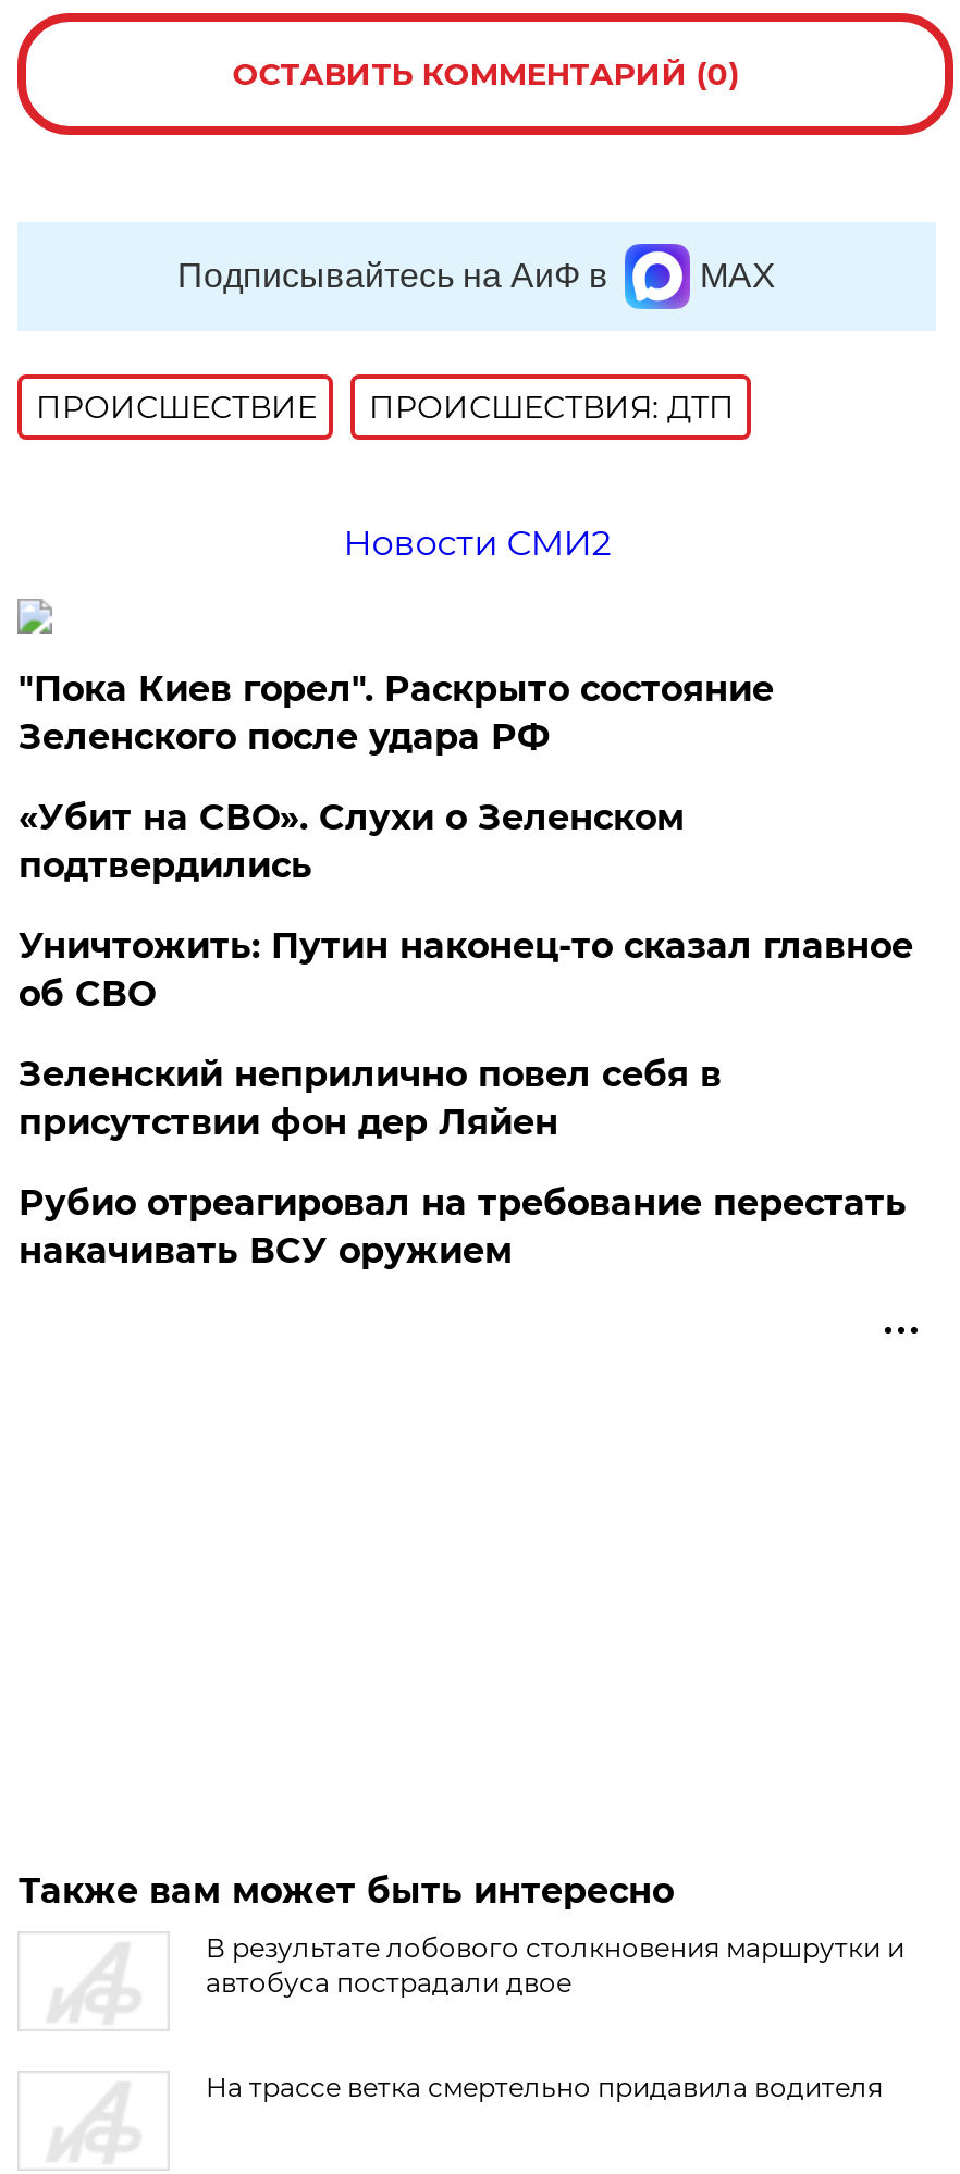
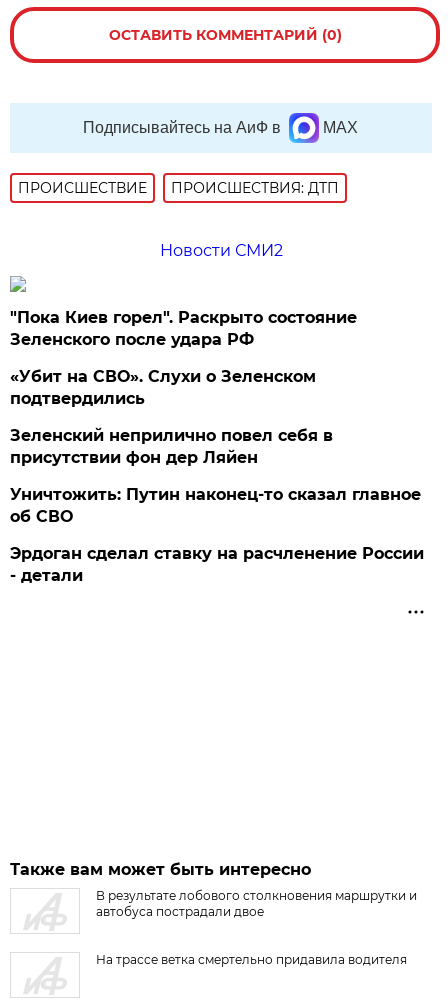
moved [18,925,913,1014] -> [10,485,421,526]: Уничтожить: Путин наконец-то сказал главное | об СВО
moved [18,1053,721,1143] -> [10,426,333,467]: Зеленский неприлично повел cебя в | присутствии фон дер Ляйен
[18,1182,906,1271] Рубио отреагировал на требование перестать | накачивать ВСУ оружием -> [10,544,424,585] Эрдоган сделал ставку на расчленение России | - детали

